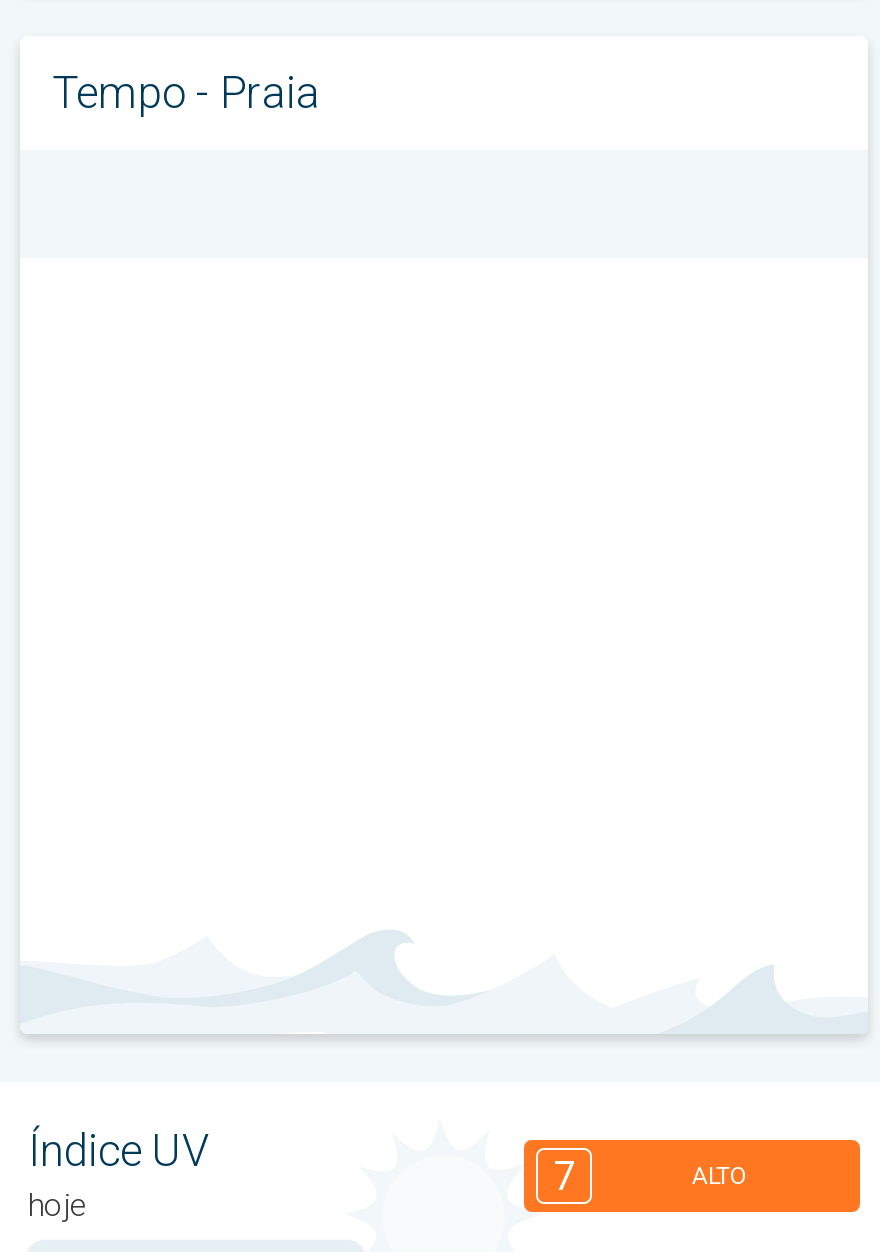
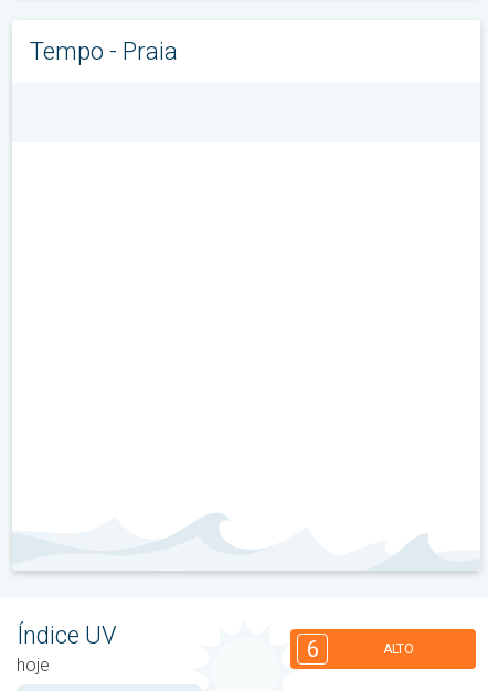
[553,1151,575,1199] 7 -> [306,635,319,662] 6

